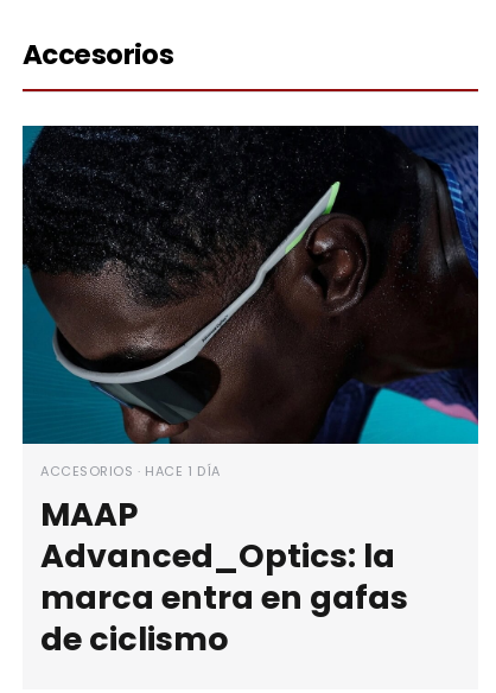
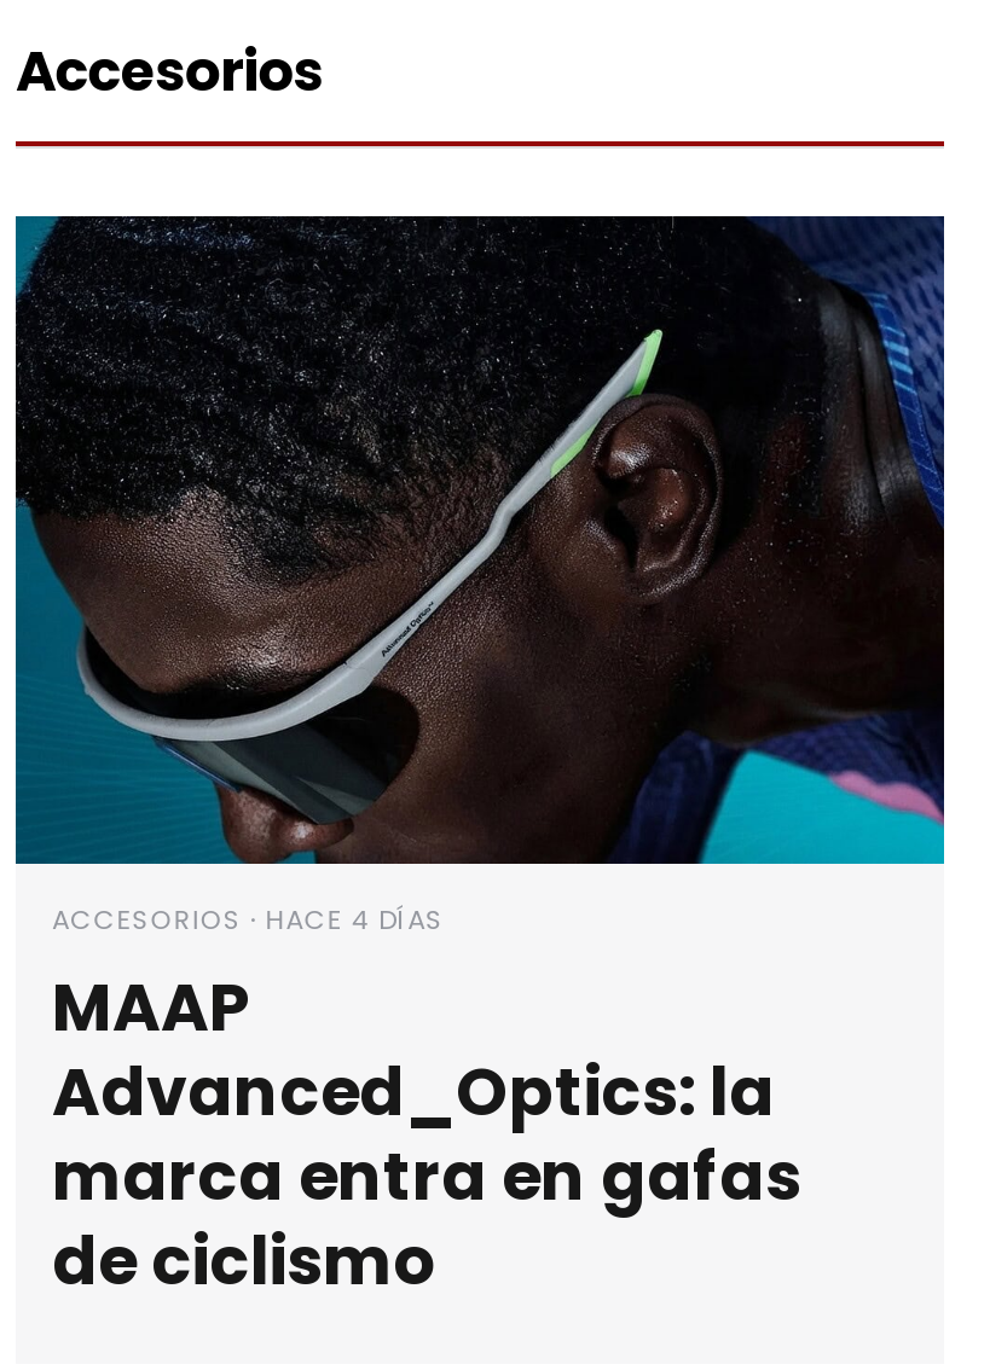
[40,462,220,481] ACCESORIOS · HACE 1 DÍA -> [52,900,444,938] ACCESORIOS · HACE 4 DÍAS

